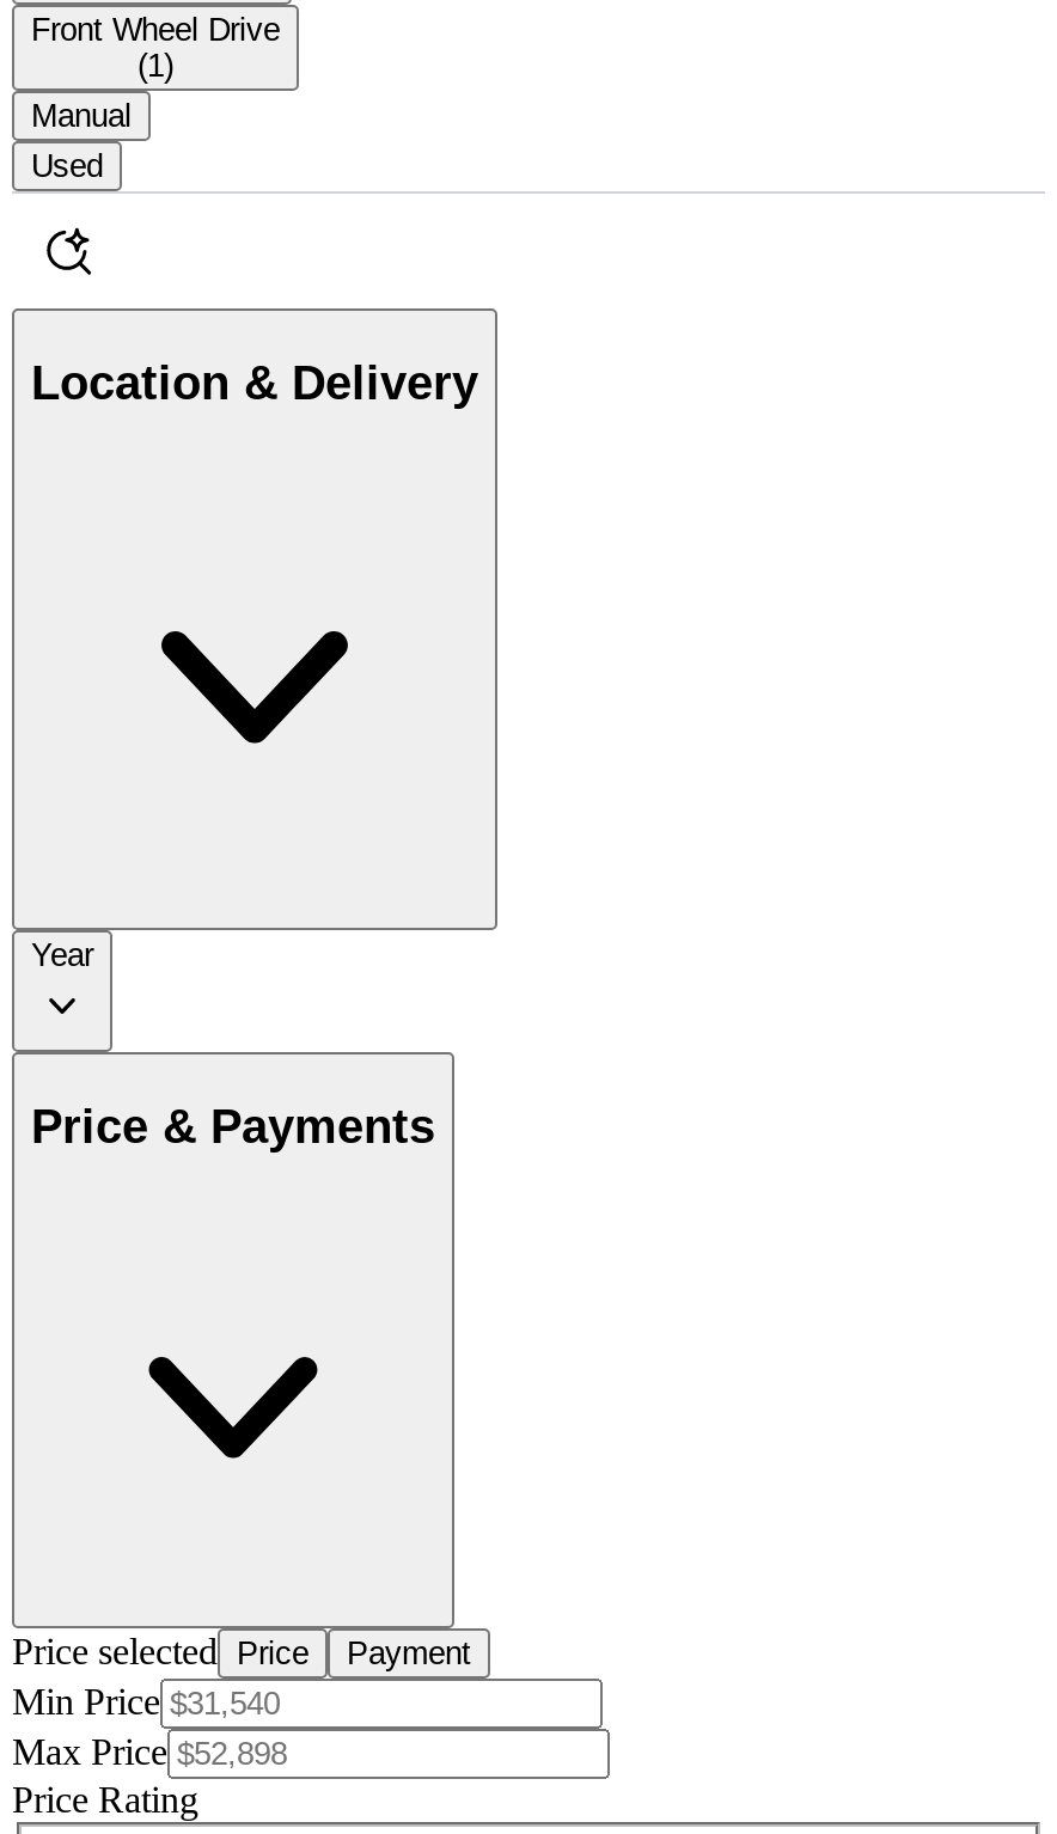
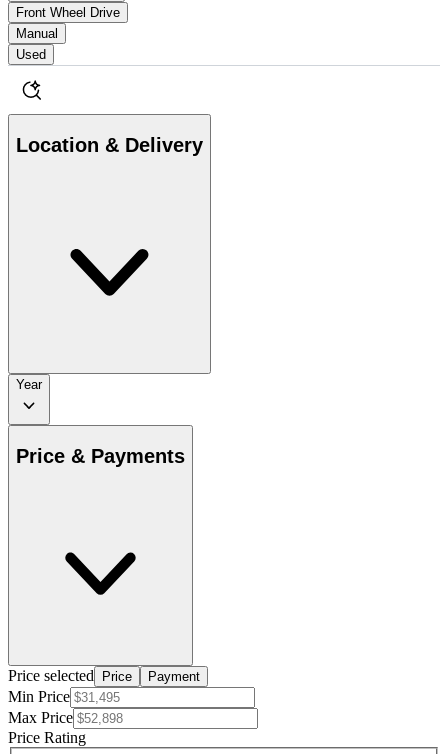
[138,48,173,83] (1) -> none

